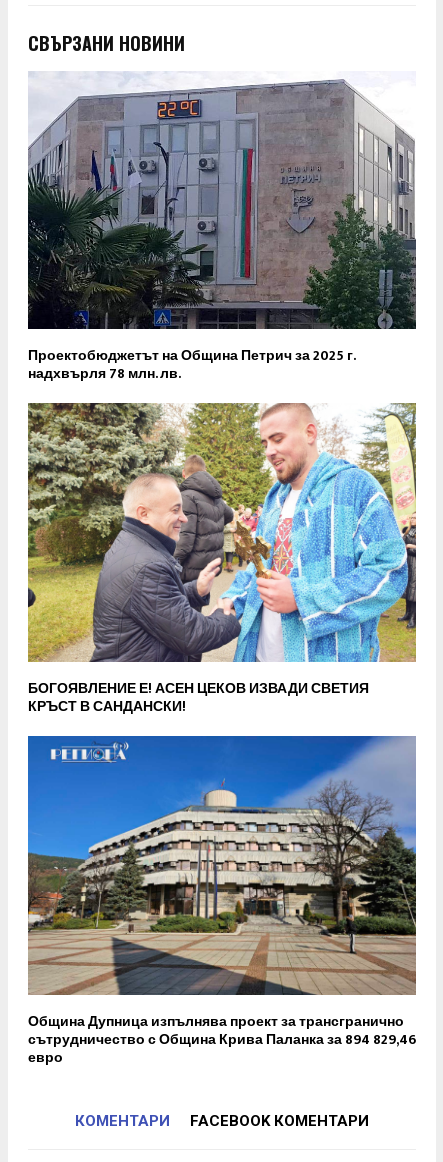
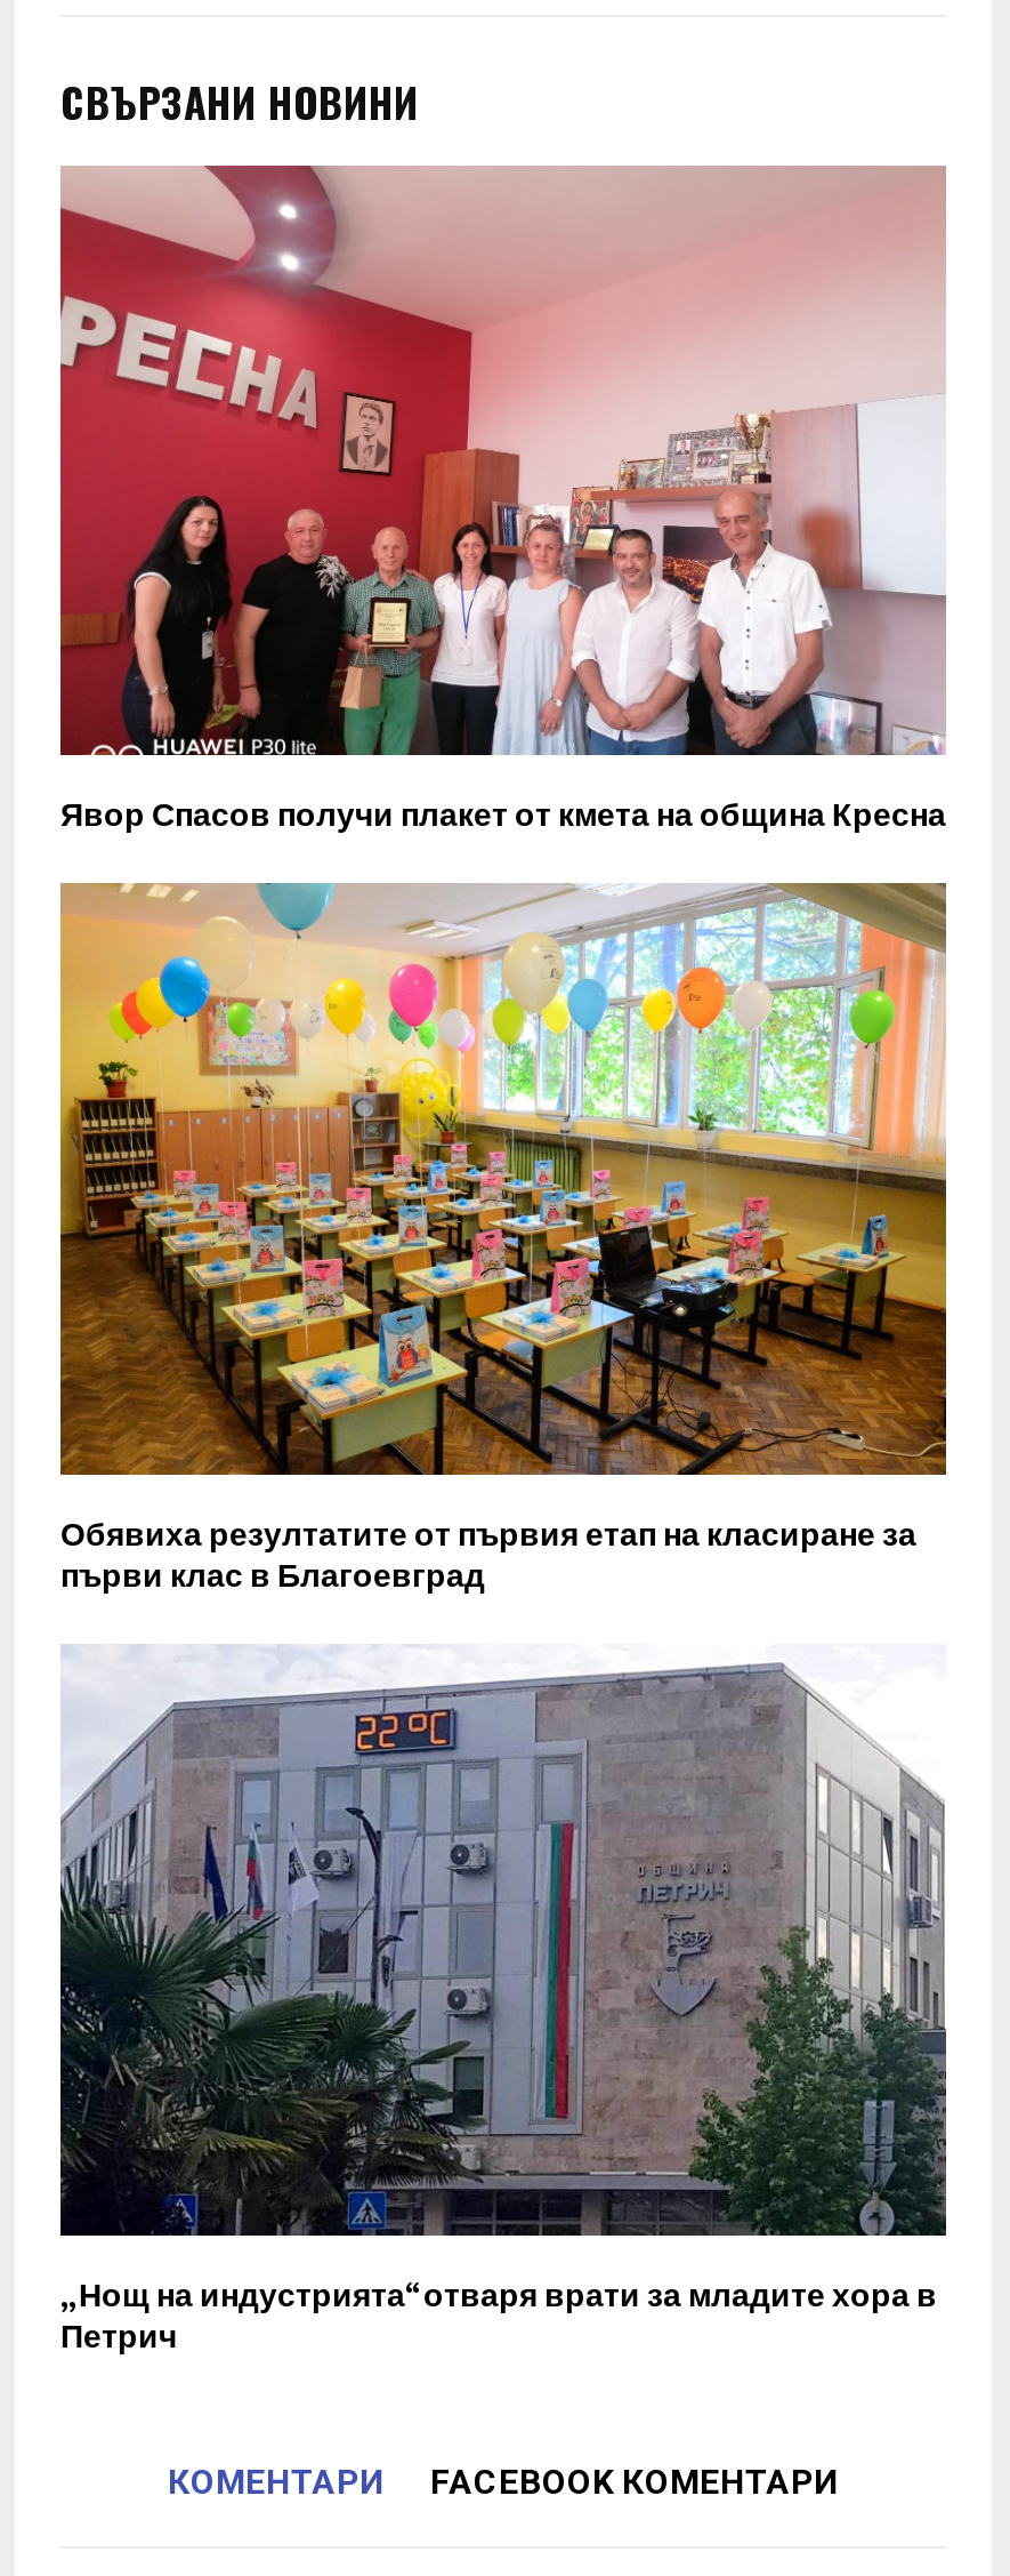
[27,78,417,385] [image] | Проектобюджетът на Община Петрич за 2025 г. | надхвърля 78 млн. лв. -> [58,163,948,842] [image] | Явор Спасов получи плакет от кмета на община Кресна
[27,411,417,718] [image] | БОГОЯВЛЕНИЕ Е! АСЕН ЦЕКОВ ИЗВАДИ СВЕТИЯ | КРЪСТ В САНДАНСКИ! -> [58,881,948,1602] [image] | Обявиха резултатите от първия етап на класиране за | първи клас в Благоевград
[27,735,417,1068] [image] | Община Дупница изпълнява проект за трансгранично | сътрудничество с Община Крива Паланка за 894 829,46 | евро -> [58,1660,946,2362] [image] | „Нощ на индустрията“ отваря врати за младите хора в | Петрич

